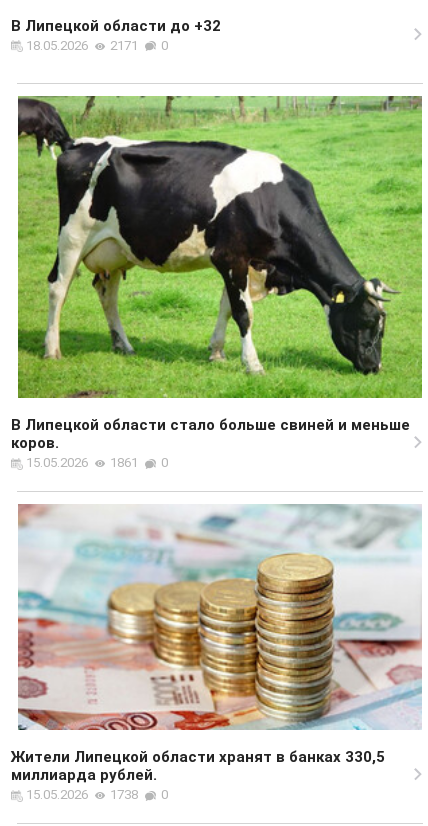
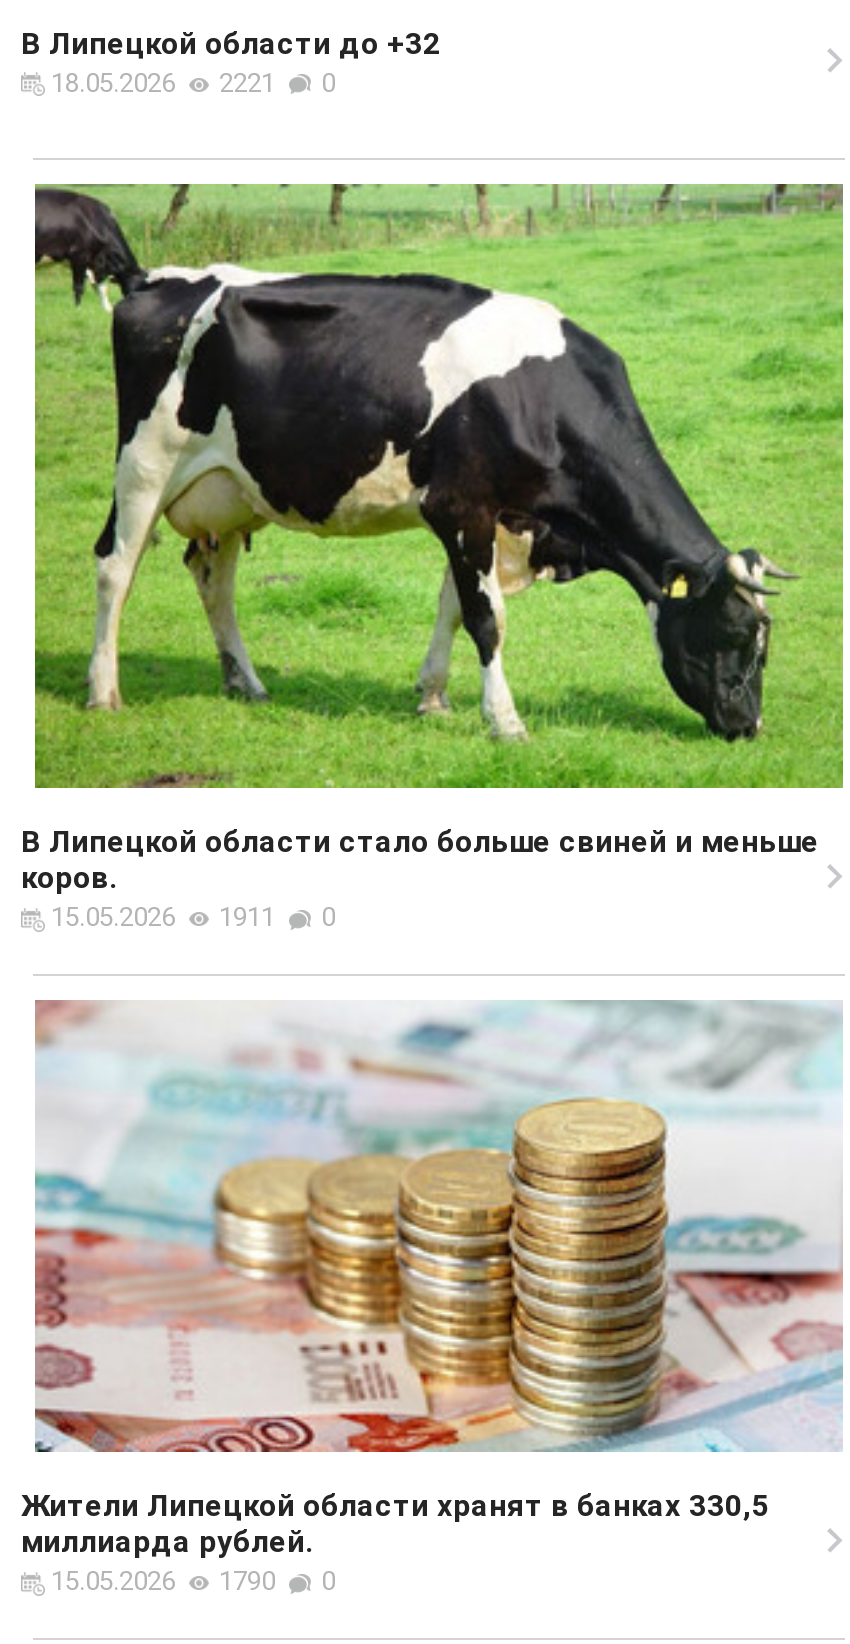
[26,38,168,53] 18.05.2026 2171 0 -> [51,68,335,98] 18.05.2026 2221 0
[26,455,168,470] 15.05.2026 1861 0 -> [51,902,335,932] 15.05.2026 1911 0
[26,787,168,802] 15.05.2026 1738 0 -> [51,1566,335,1596] 15.05.2026 1790 0

